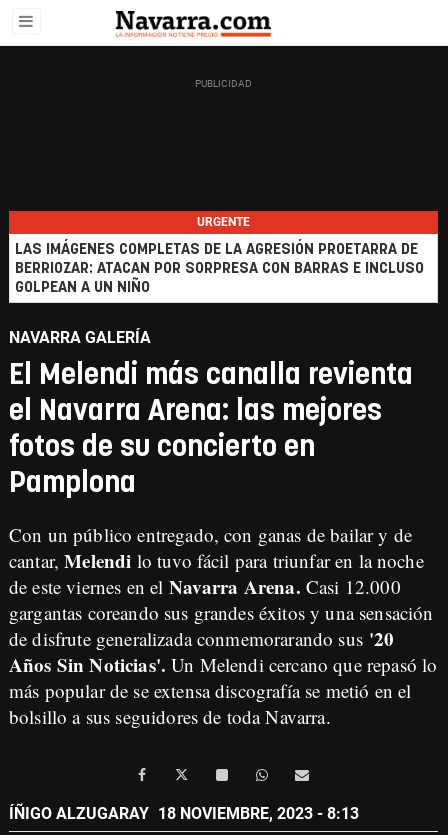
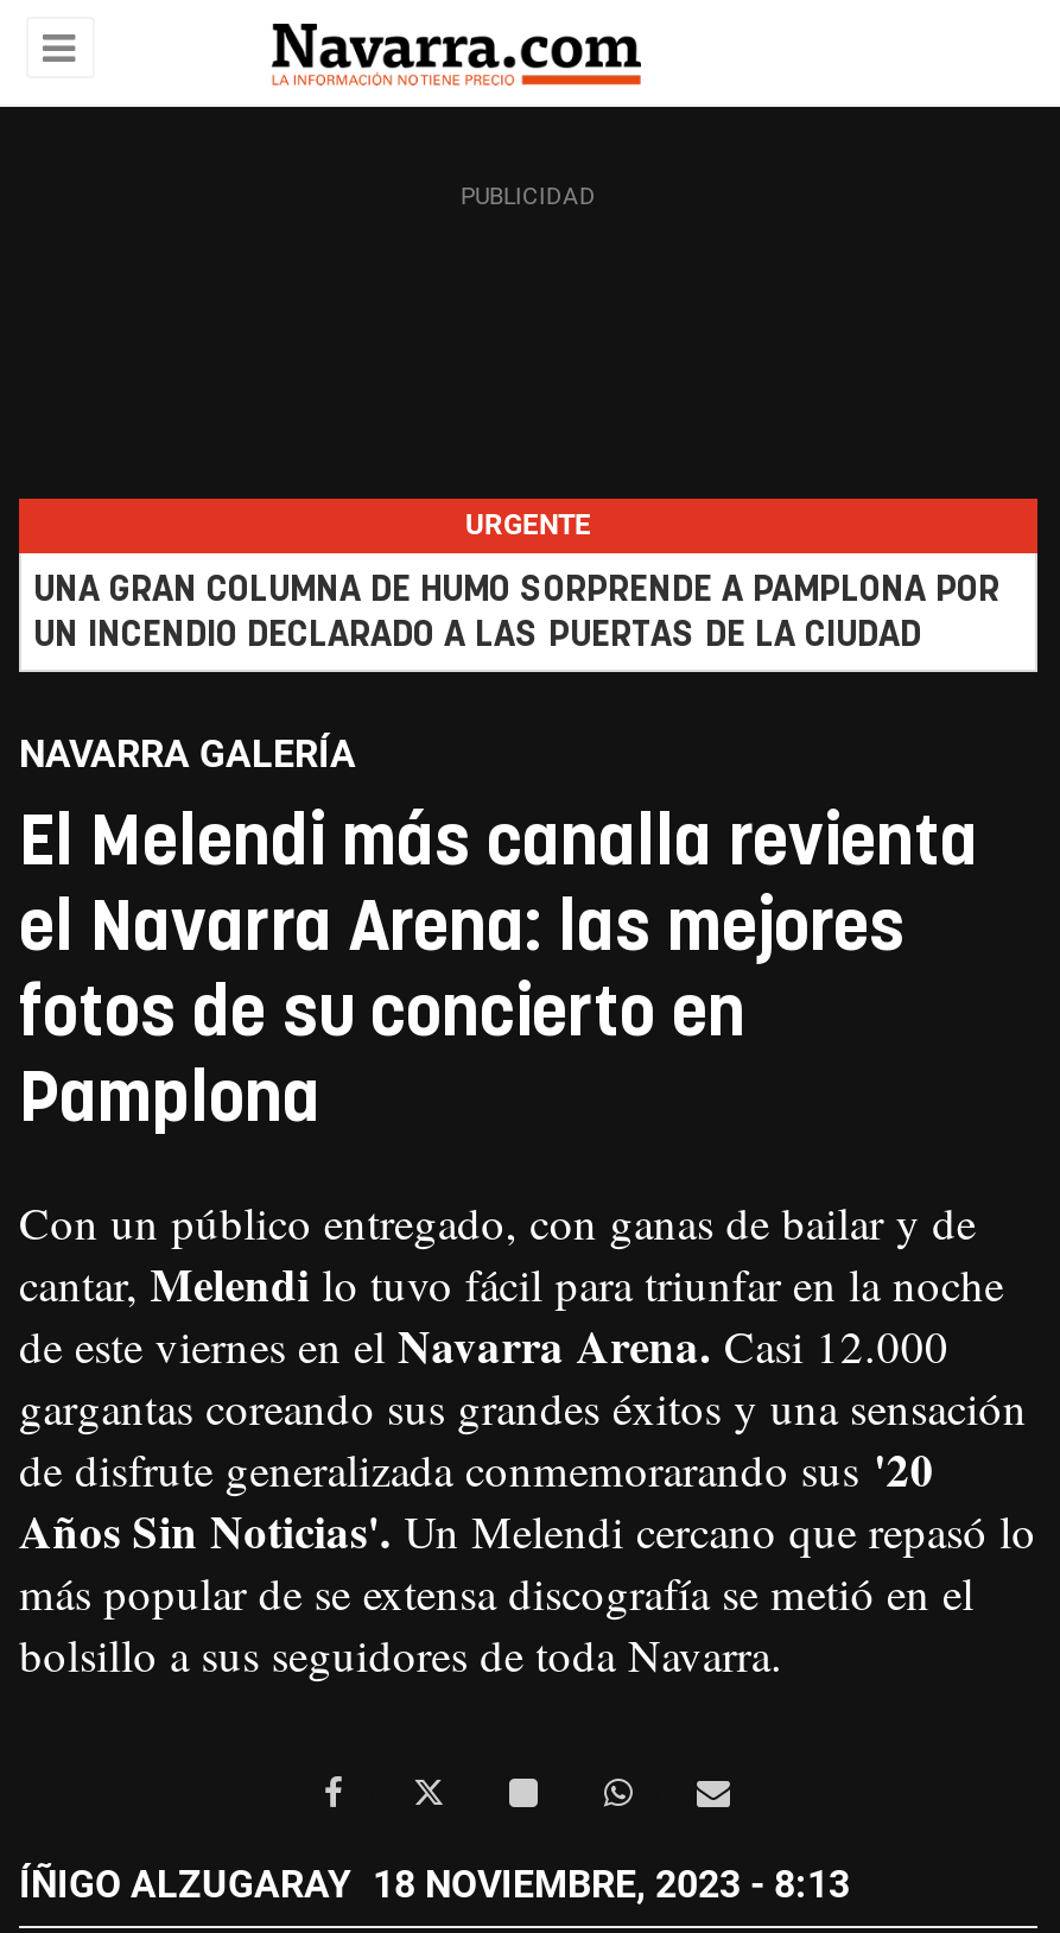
[15,242,424,295] LAS IMÁGENES COMPLETAS DE LA AGRESIÓN PROETARRA DE | BERRIOZAR: ATACAN POR SORPRESA CON BARRAS E INCLUSO | GOLPEAN A UN NIÑO -> [33,572,999,653] UNA GRAN COLUMNA DE HUMO SORPRENDE A PAMPLONA POR | UN INCENDIO DECLARADO A LAS PUERTAS DE LA CIUDAD

